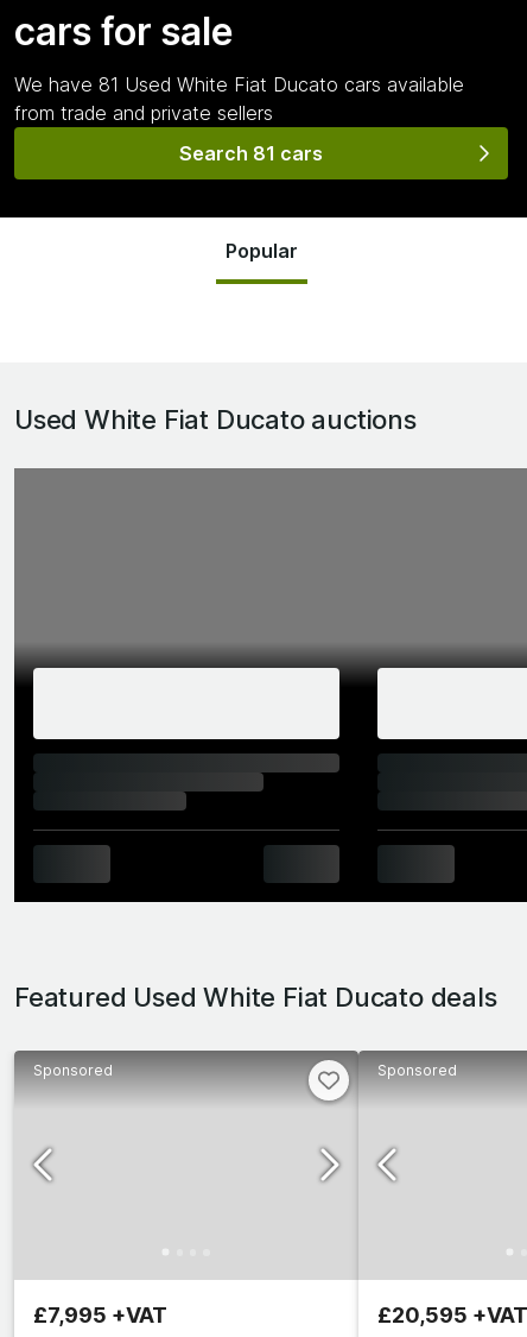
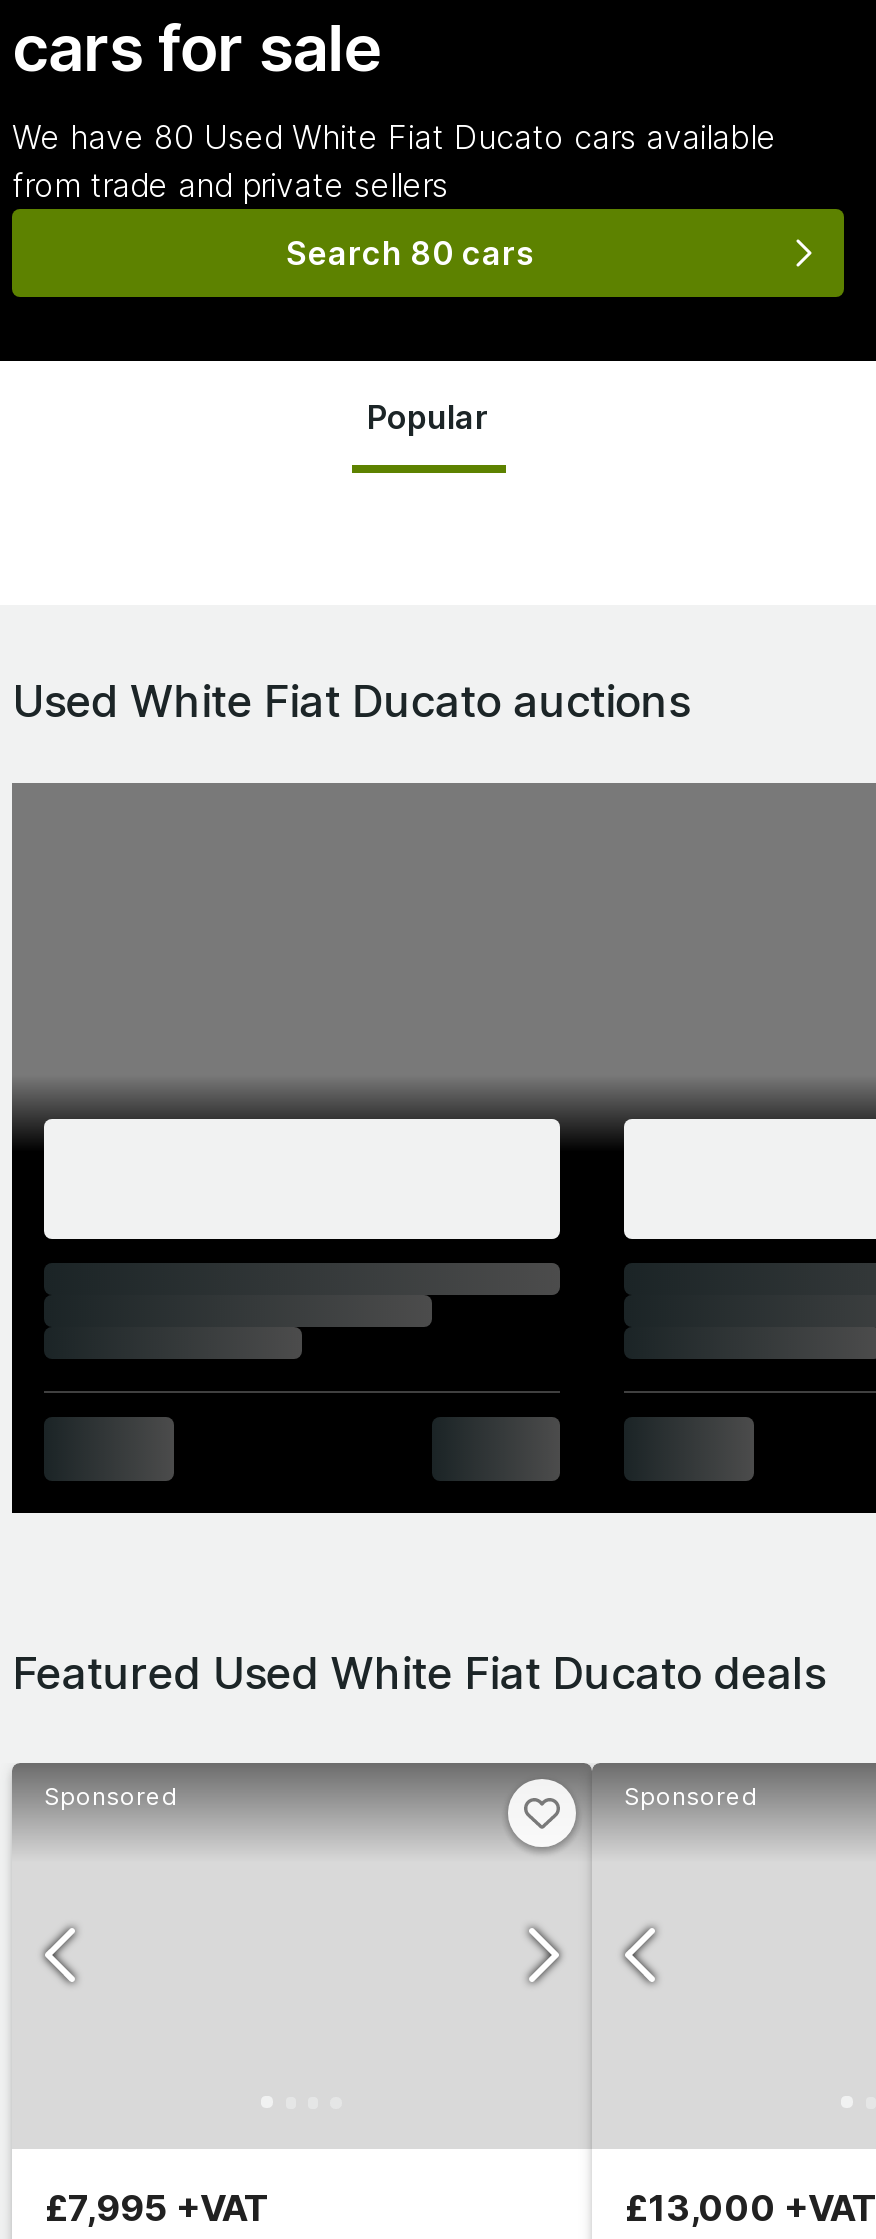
[14,72,464,96] We have 81 Used White Fiat Ducato cars available -> [12,117,776,157] We have 80 Used White Fiat Ducato cars available
[179,141,322,165] Search 81 cars -> [286,233,534,273] Search 80 cars
[377,1303,527,1328] £20,595 +VAT -> [624,2188,876,2230] £13,000 +VAT

